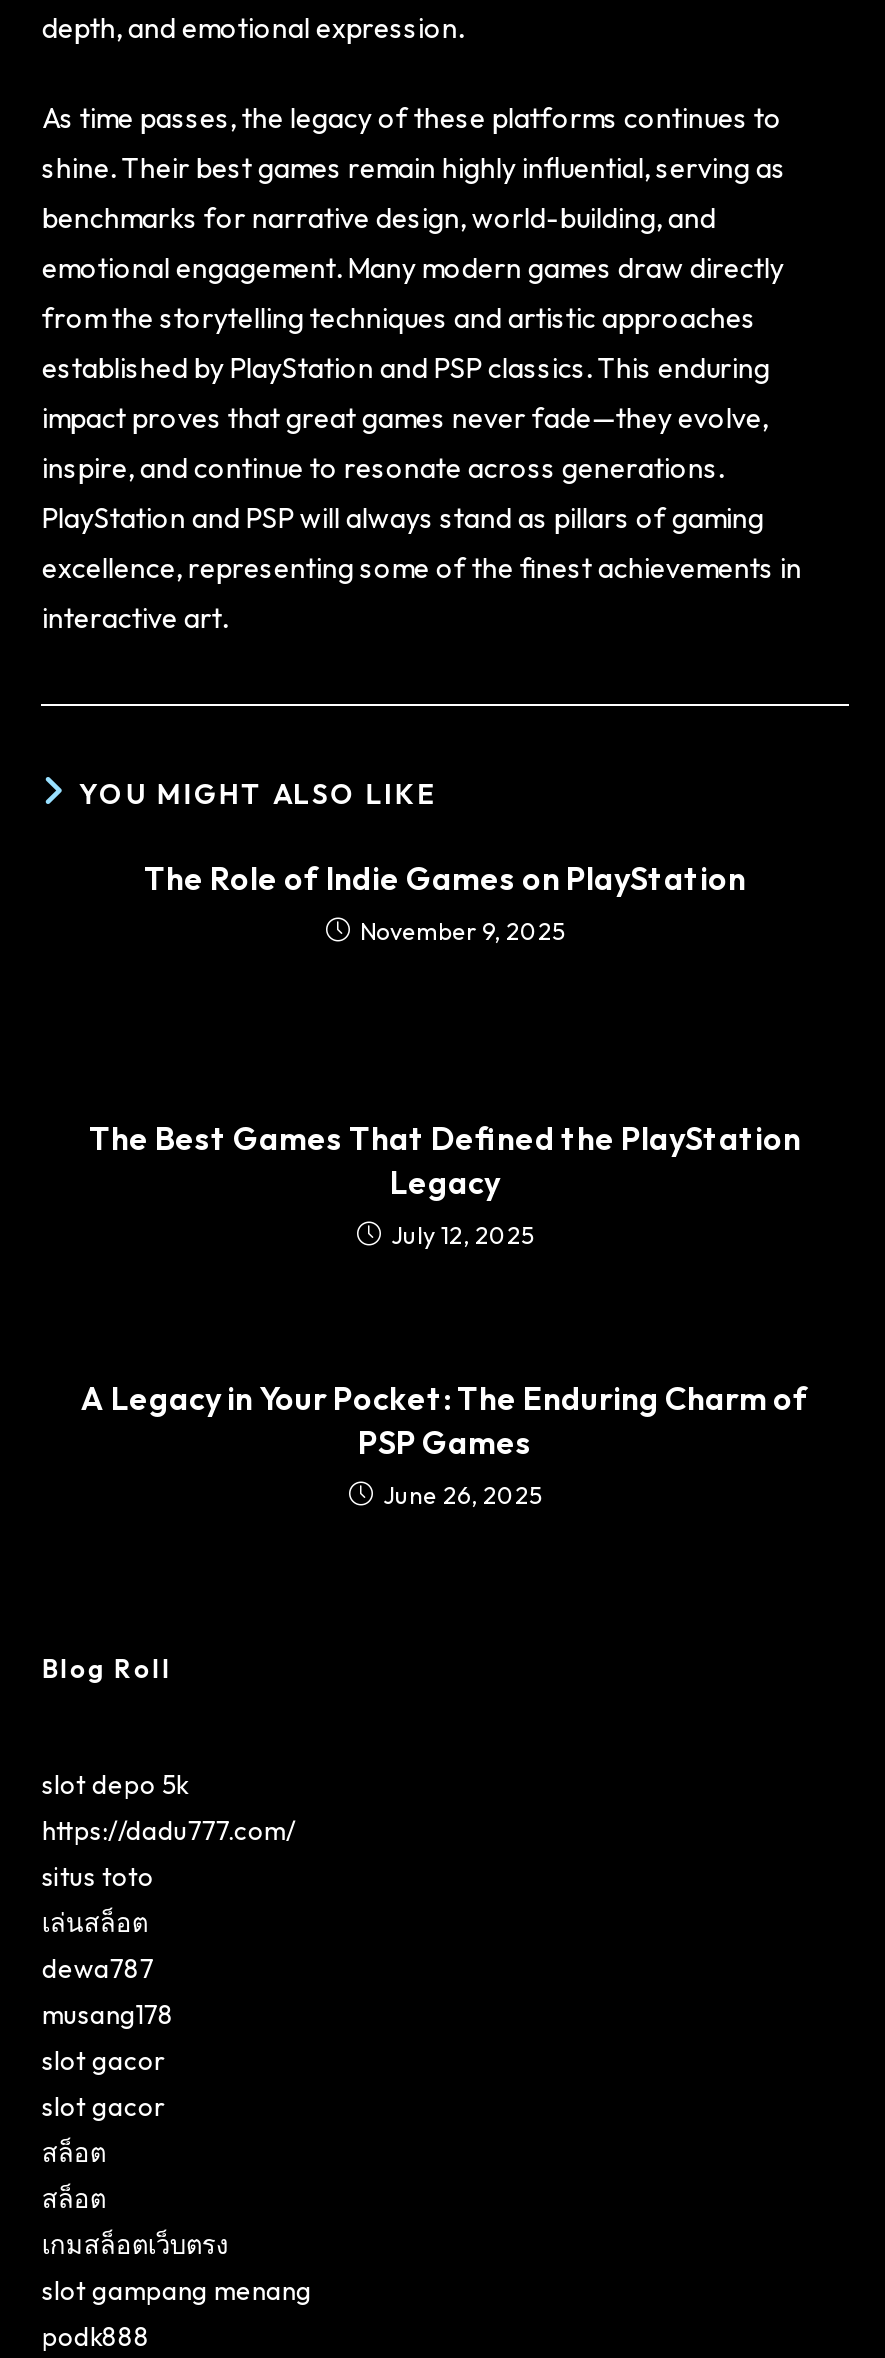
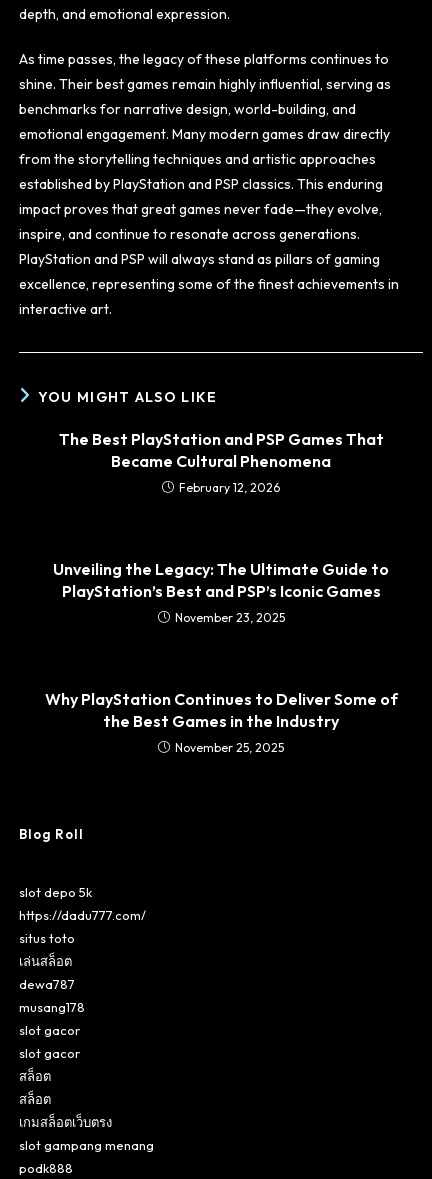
[144,858,746,946] The Role of Indie Games on PlayStation | November 9, 2025 -> [58,429,383,495] The Best PlayStation and PSP Games That | Became Cultural Phenomena | February 12, 2026
[89,1118,801,1250] The Best Games That Defined the PlayStation | Legacy | July 12, 2025 -> [53,559,389,625] Unveiling the Legacy: The Ultimate Guide to | PlayStation’s Best and PSP’s Iconic Games | November 23, 2025
[81,1378,809,1510] A Legacy in Your Pocket: The Enduring Charm of | PSP Games | June 26, 2025 -> [44,689,397,755] Why PlayStation Continues to Deliver Some of | the Best Games in the Industry | November 25, 2025

